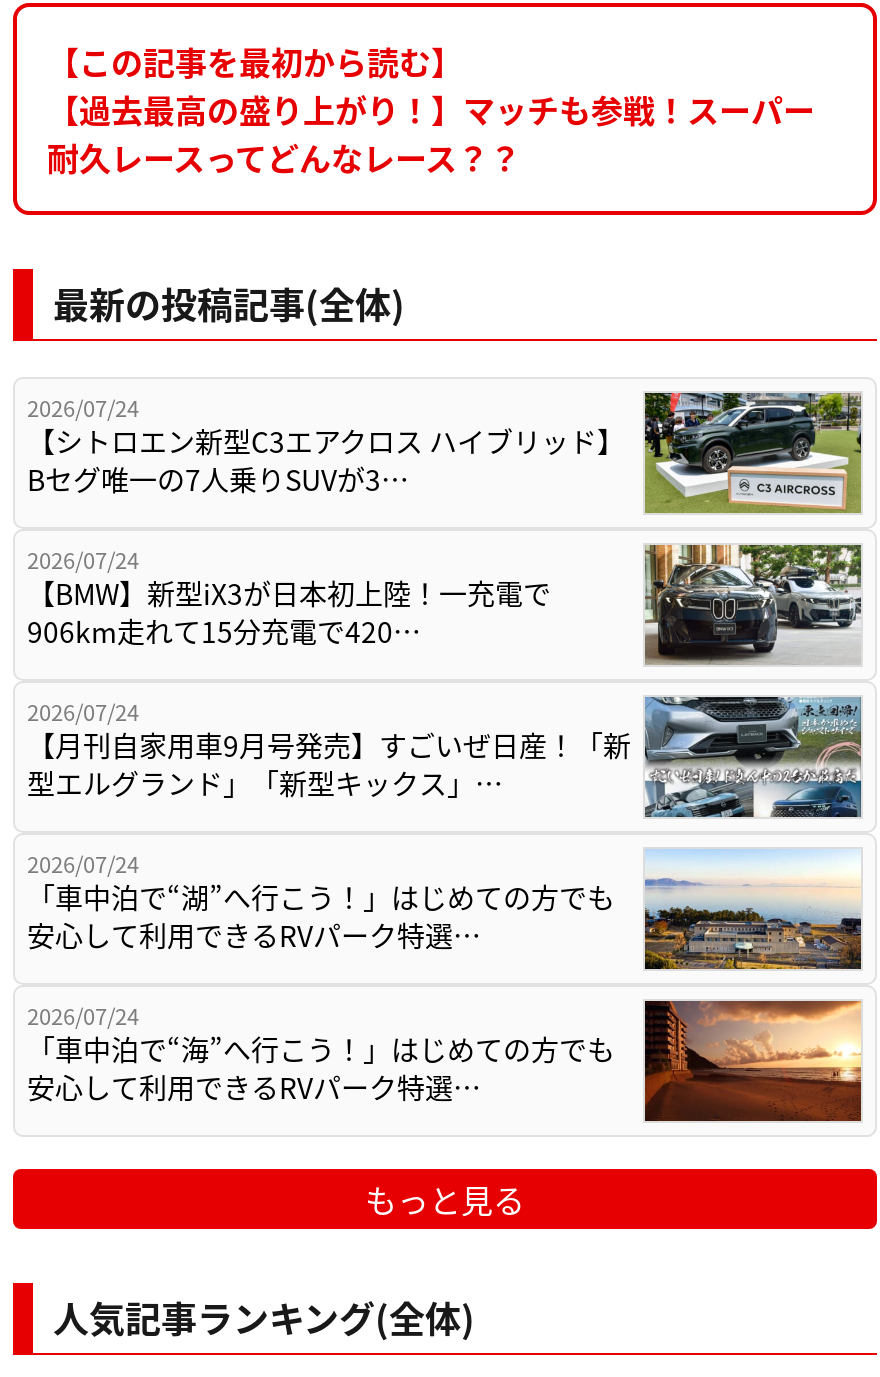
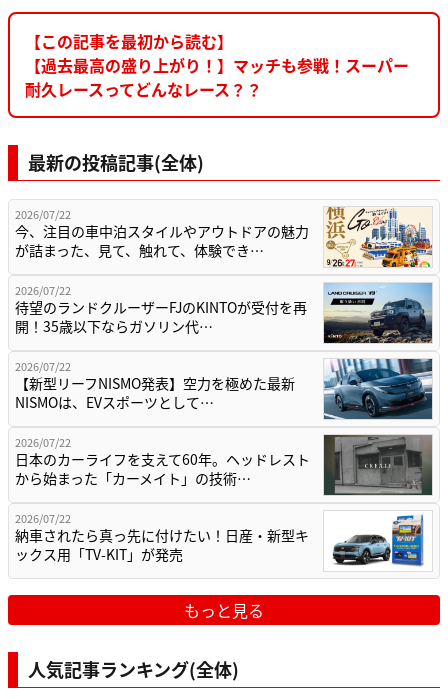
[27,390,863,515] [image] | 2026/07/24 | 【シトロエン新型C3エアクロス ハイブリッド】 | Bセグ唯一の7人乗りSUVが3… -> [15,205,432,268] [image] | 2026/07/22 | 今、注目の車中泊スタイルやアウトドアの魅力 | が詰まった、見て、触れて、体験でき…
[27,542,551,650] 2026/07/24 | 【BMW】新型iX3が日本初上陸！一充電で | 906km走れて15分充電で420… -> [15,282,307,336] 2026/07/22 | 待望のランドクルーザーFJのKINTOが受付を再 | 開！35歳以下ならガソリン代…
[643,543,863,663] [image] -> [323,282,433,344] [image]
[27,694,863,817] [image] | 2026/07/24 | 【月刊自家用車9月号発売】すごいぜ日産！「新 | 型エルグランド」「新型キックス」… -> [15,358,433,420] [image] | 2026/07/22 | 【新型リーフNISMO発表】空力を極めた最新 | NISMOは、EVスポーツとして…
[27,847,861,971] [image] | 2026/07/24 | 「車中泊で“湖”へ行こう！」はじめての方でも | 安心して利用できるRVパーク特選… -> [15,434,433,496] [image] | 2026/07/22 | 日本のカーライフを支えて60年。ヘッドレスト | から始まった「カーメイト」の技術…
[27,999,863,1123] [image] | 2026/07/24 | 「車中泊で“海”へ行こう！」はじめての方でも | 安心して利用できるRVパーク特選… -> [15,510,432,571] [image] | 2026/07/22 | 納車されたら真っ先に付けたい！日産・新型キ | ックス用「TV-KIT」が発売

